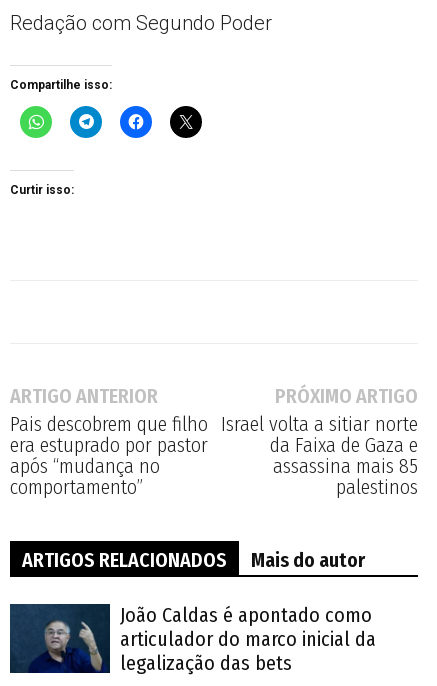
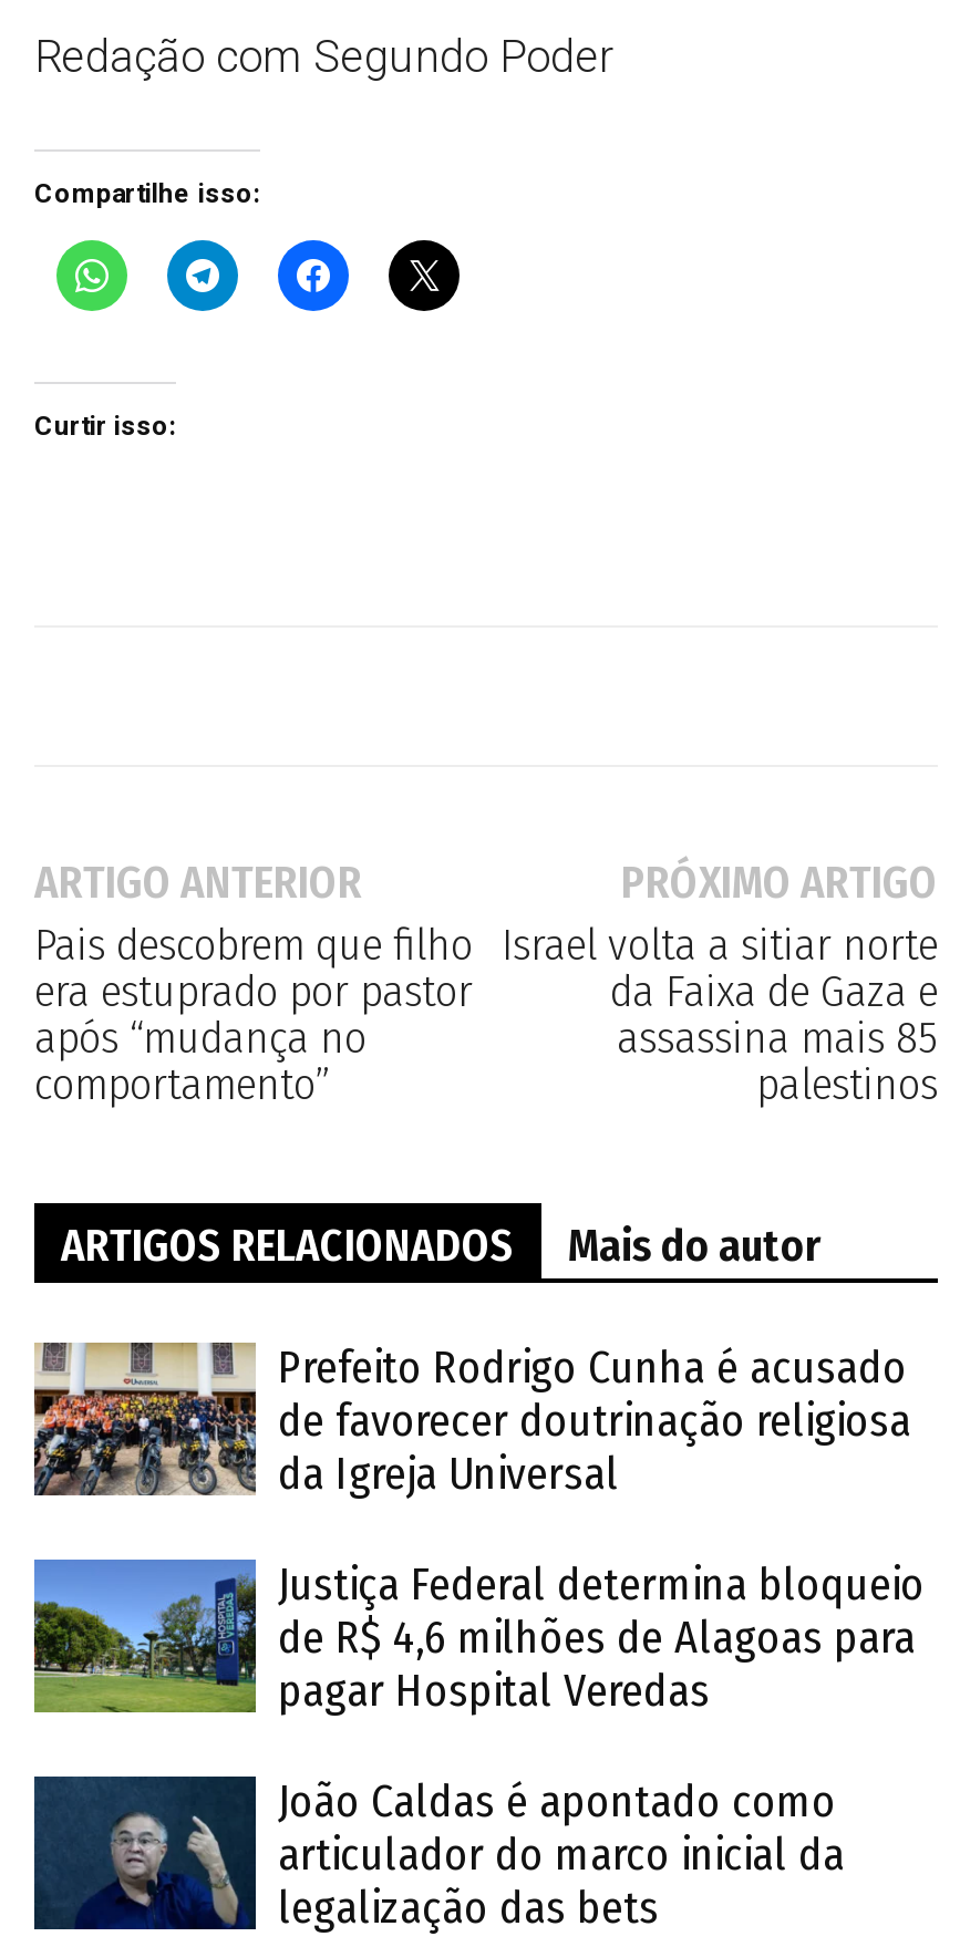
none -> [32,1340,925,1717] [image] | Prefeito Rodrigo Cunha é acusado | de favorecer doutrinação religiosa | da Igreja Universal | Justiça Federal determina bloqueio | de R$ 4,6 milhões de Alagoas para | pagar Hospital Veredas
none -> [32,1557,247,1715] [image]

